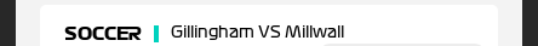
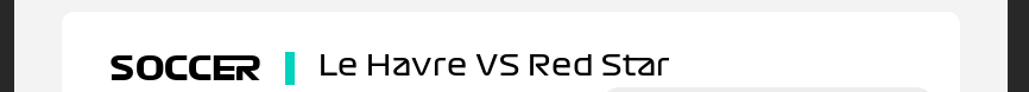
[171,25,344,40] Gillingham VS Millwall -> [318,52,670,80] Le Havre VS Red Star

